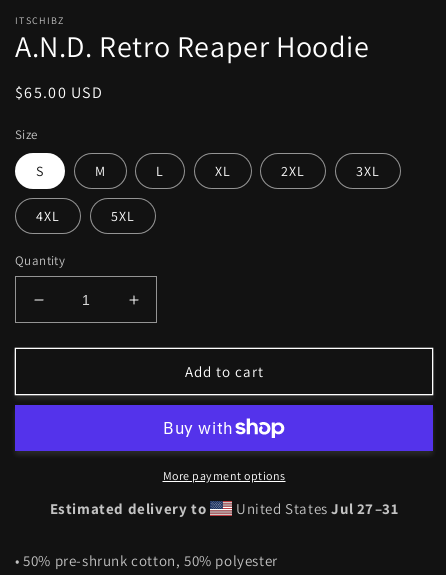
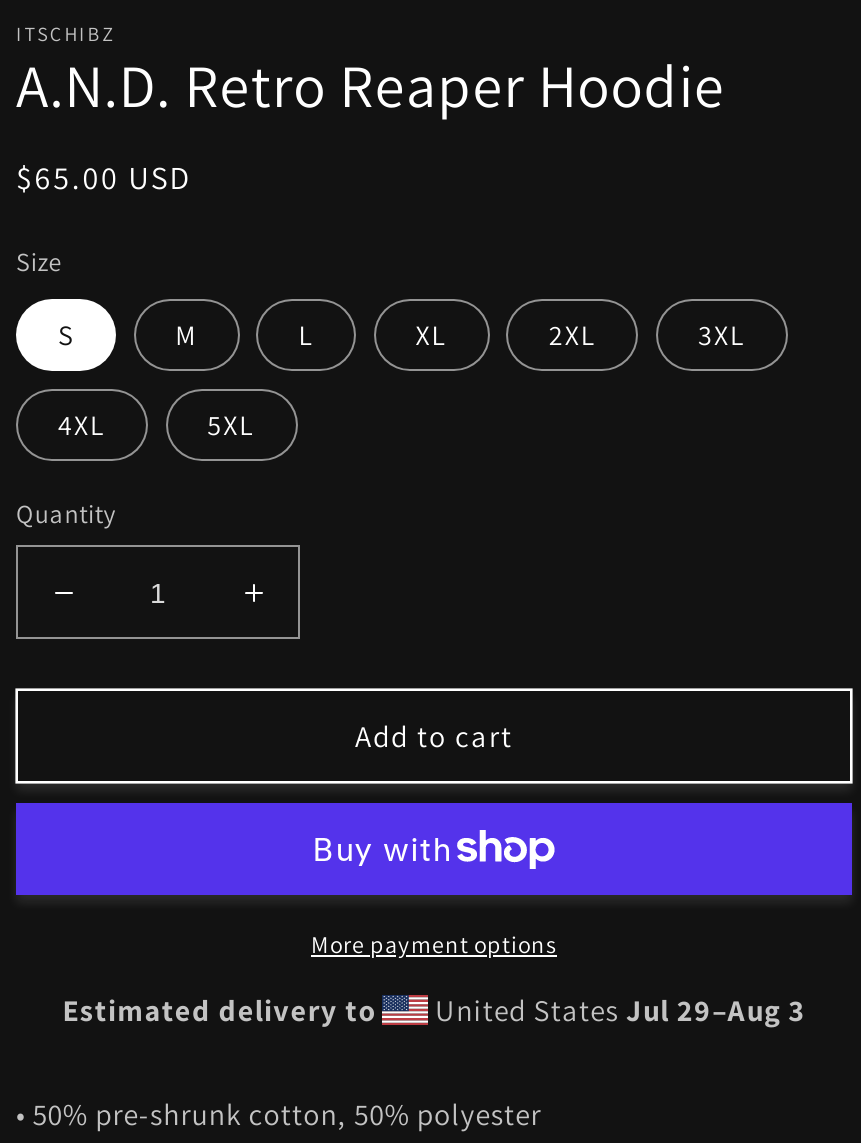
[232,499,398,518] United States Jul 27–31 -> [428,991,806,1029] United States Jul 29–Aug 3

